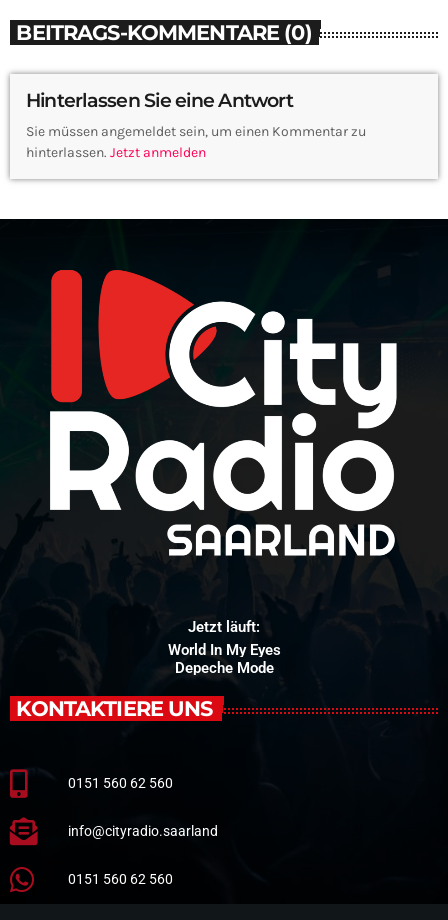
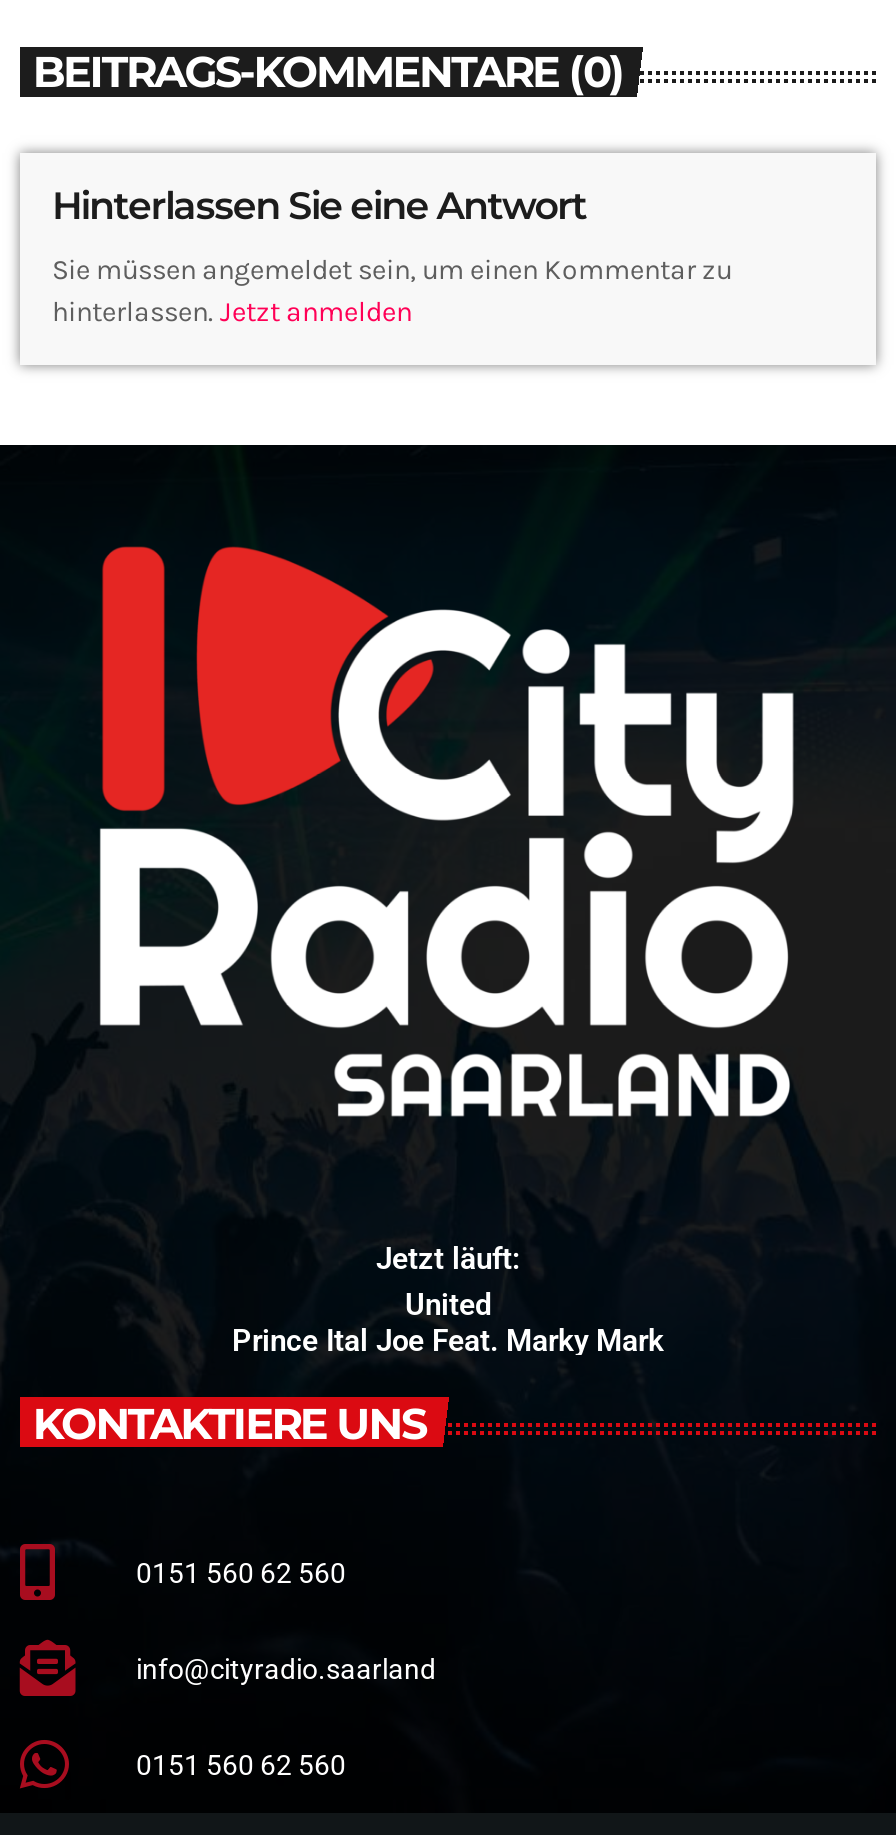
[167,641,280,677] World In My Eyes | Depeche Mode -> [232,1288,664,1360] United | Prince Ital Joe Feat. Marky Mark

